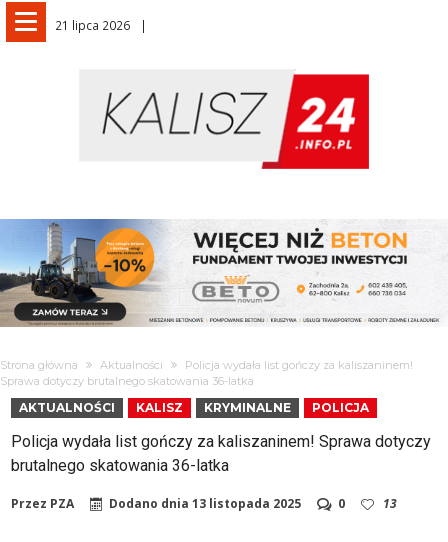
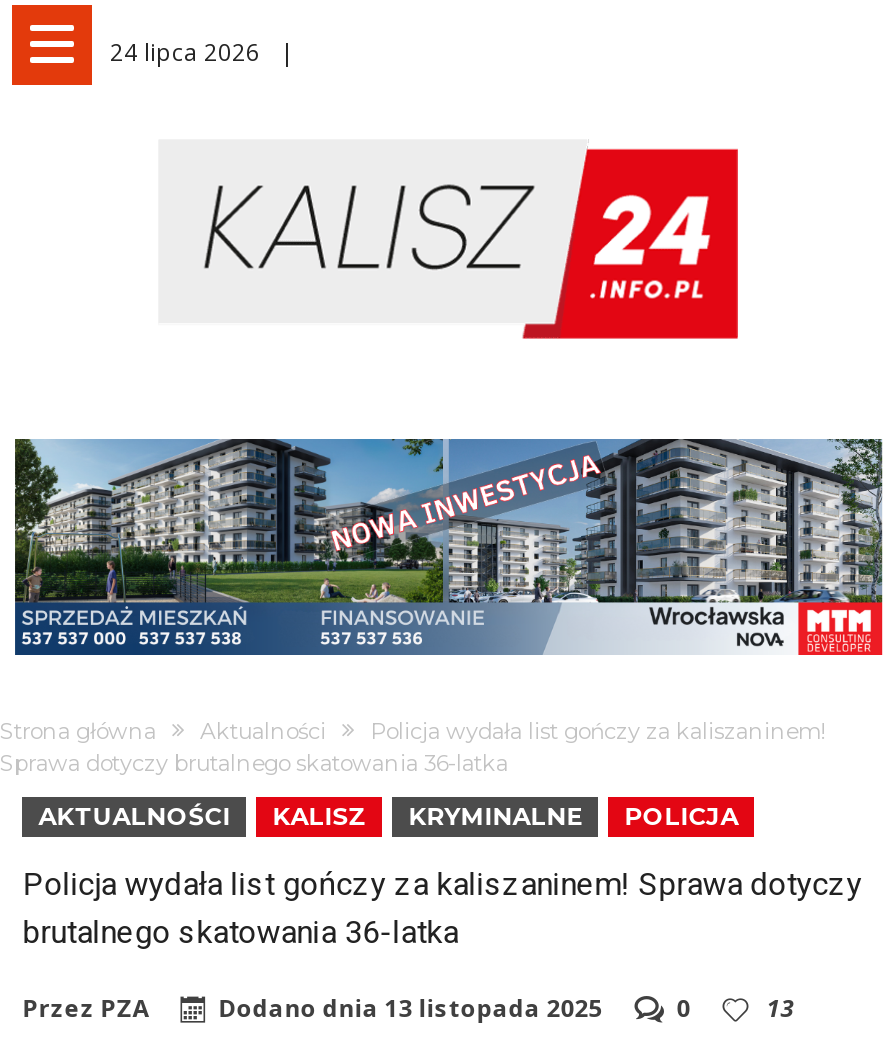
[55,17,130,33] 21 lipca 2026 -> [110,35,260,67] 24 lipca 2026
[3,218,441,328] [image] -> [6,437,884,657] [image]

